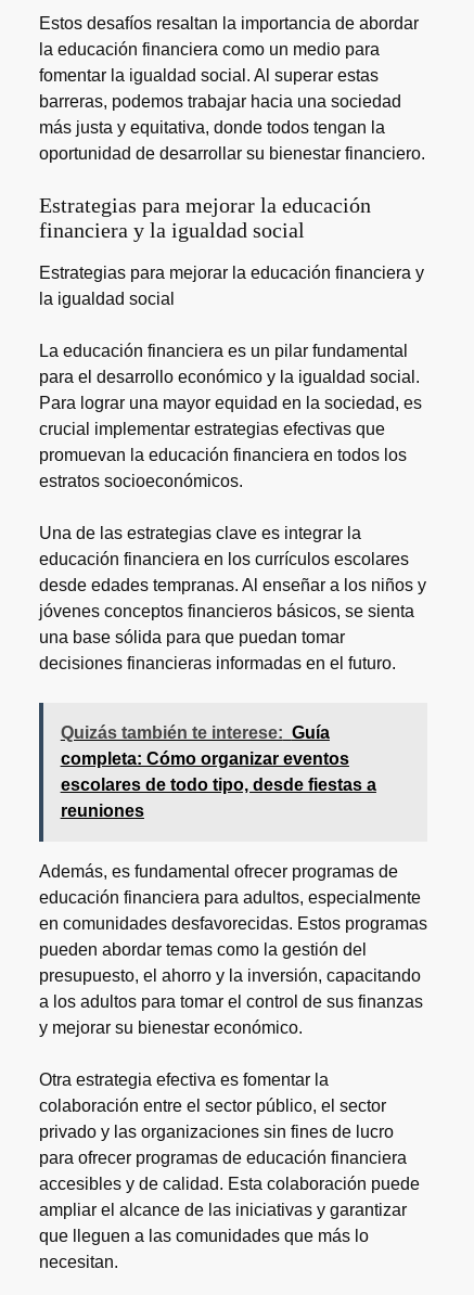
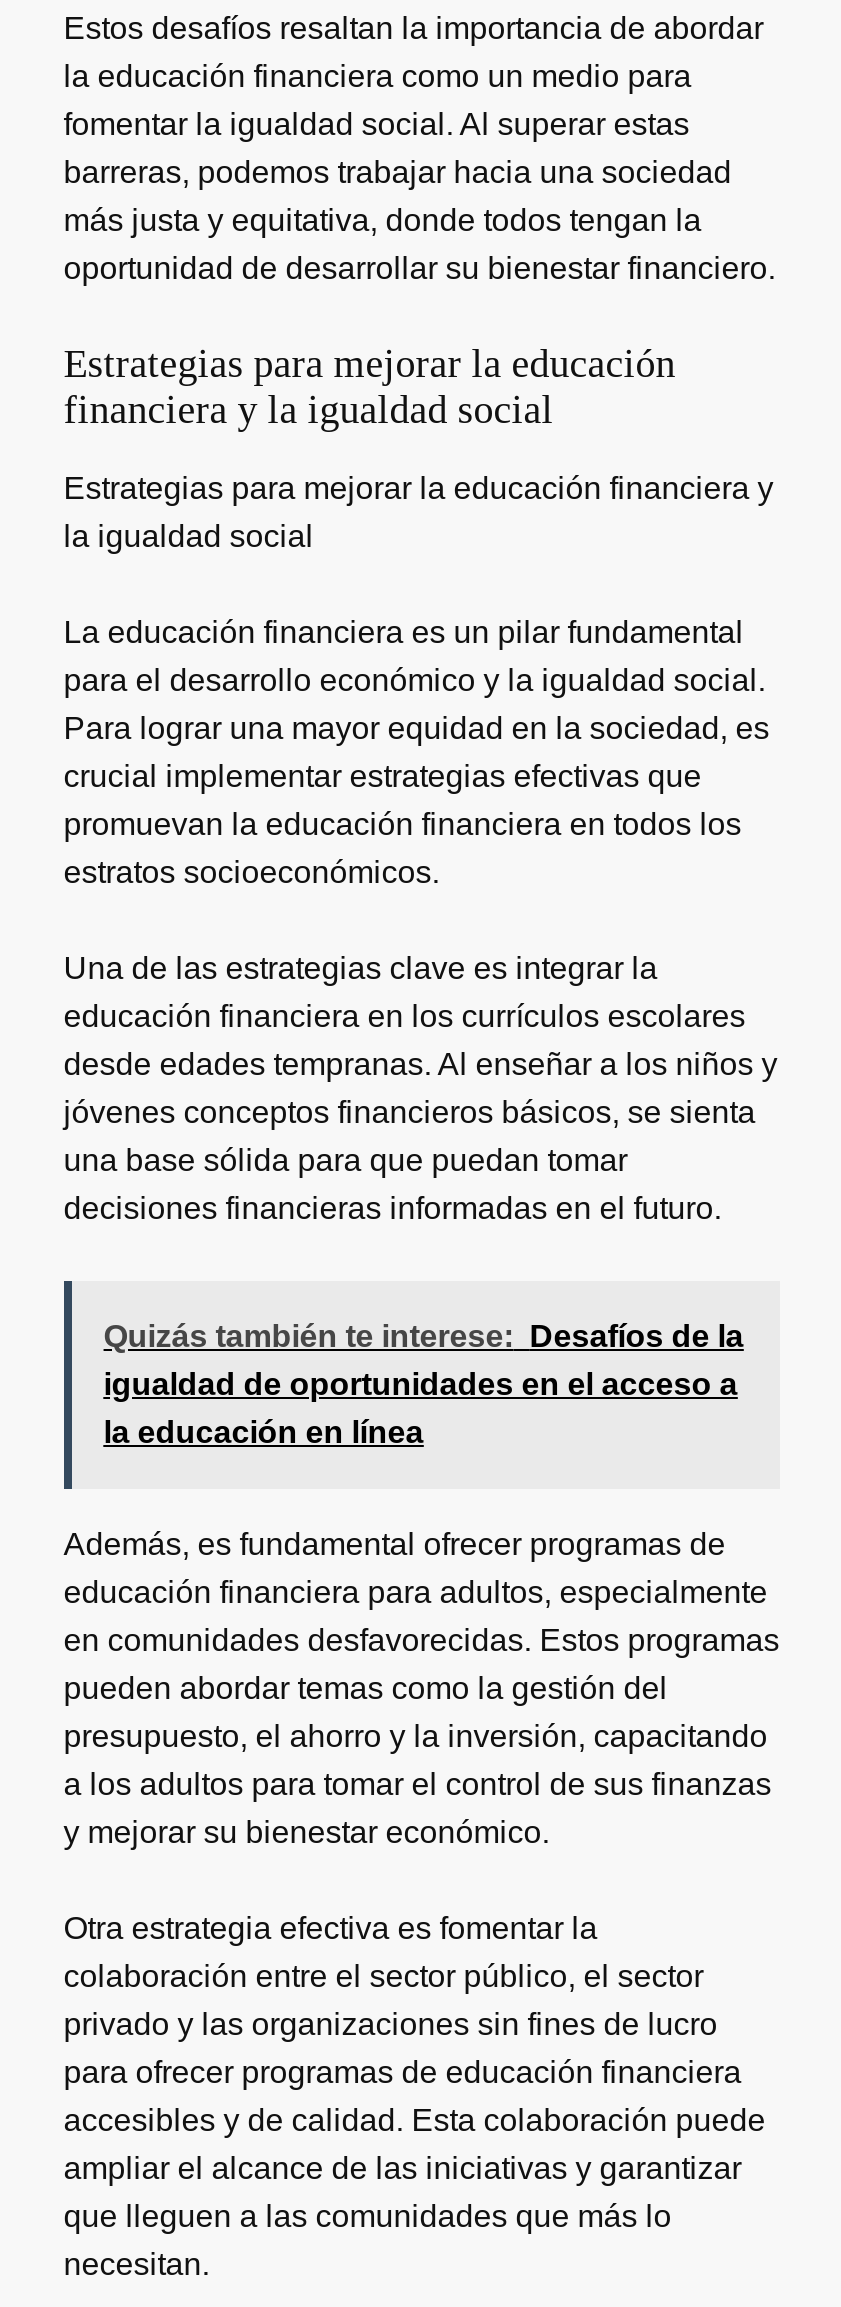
[61,723,376,820] Quizás también te interese: Guía | completa: Cómo organizar eventos | escolares de todo tipo, desde fiestas a | reuniones -> [104,1319,744,1449] Quizás también te interese: Desafíos de la | igualdad de oportunidades en el acceso a | la educación en línea

